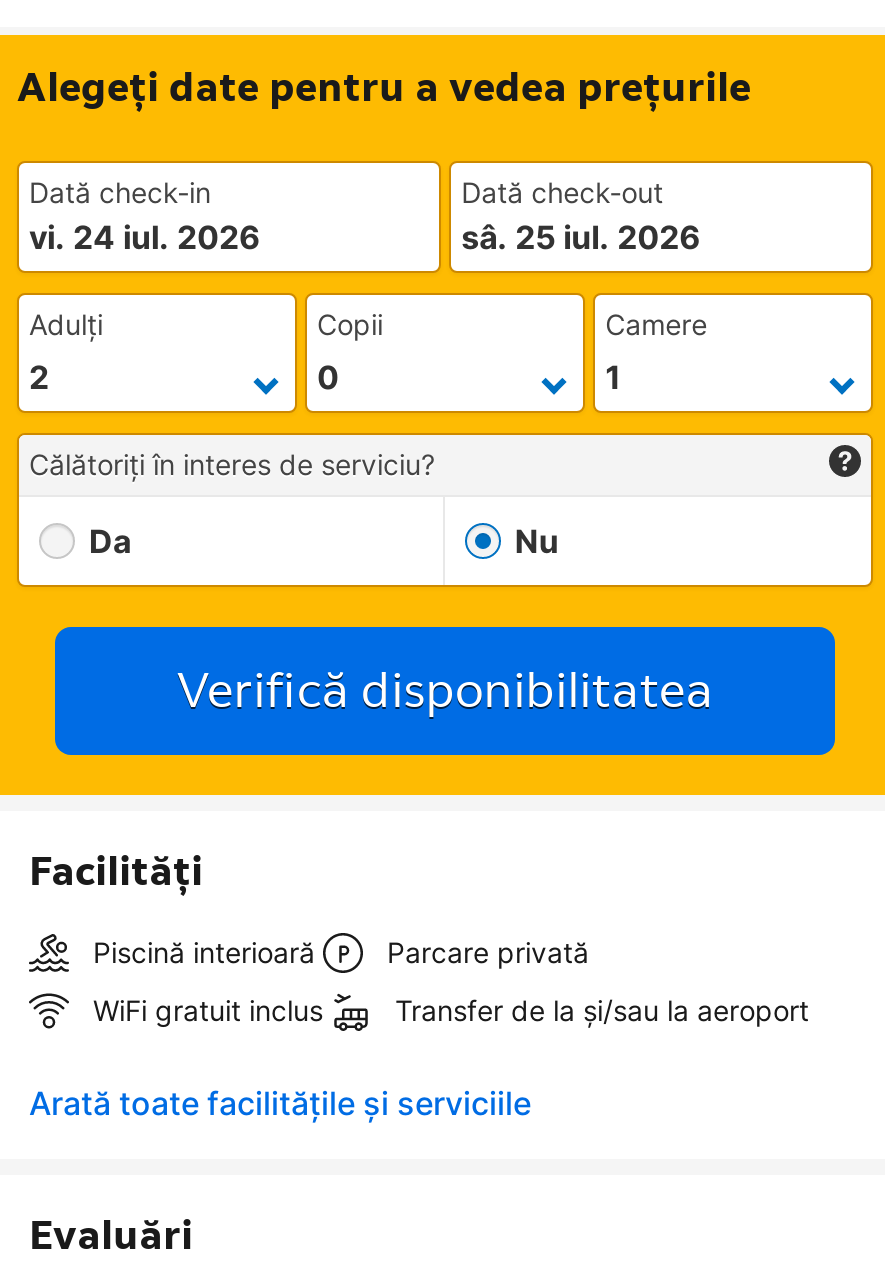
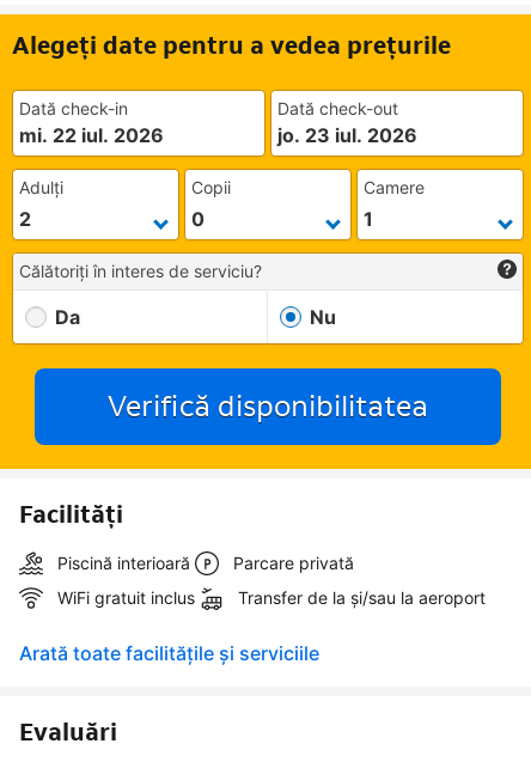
[29,217,261,257] vi. 24 iul. 2026 -> [19,123,164,147] mi. 22 iul. 2026
[461,217,701,257] sâ. 25 iul. 2026 -> [278,123,418,147] jo. 23 iul. 2026

